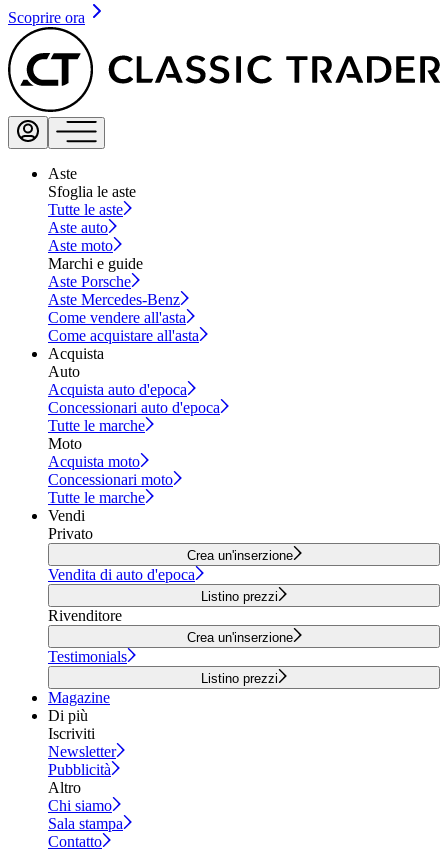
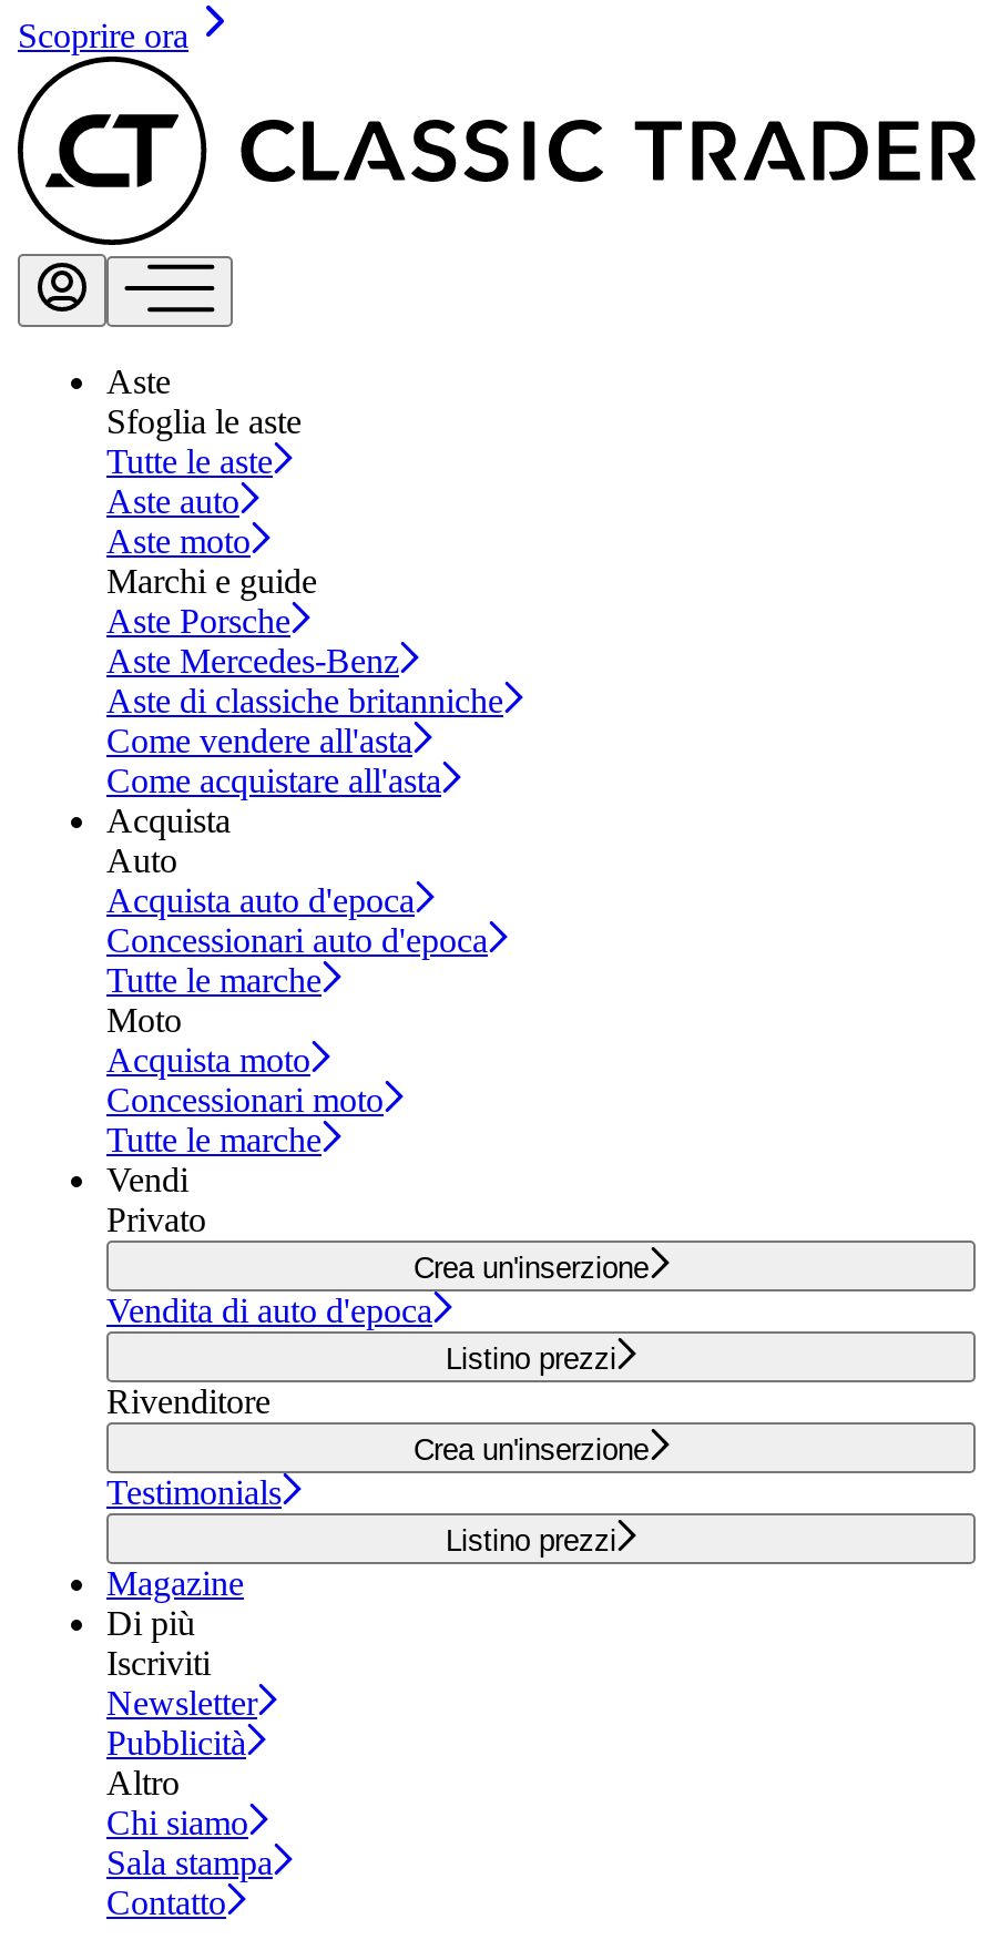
none -> [106,682,503,720] Aste di classiche britanniche

